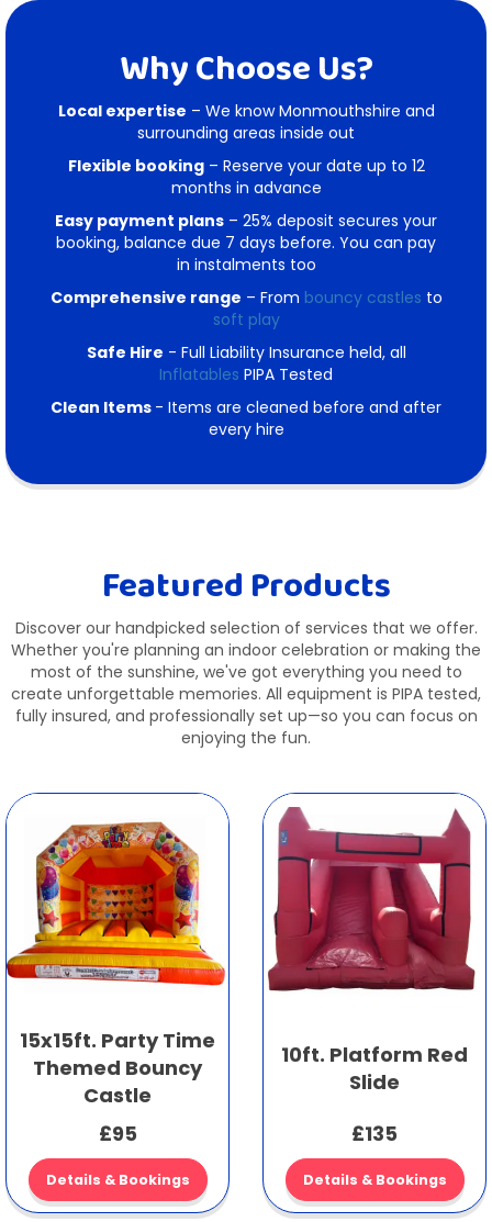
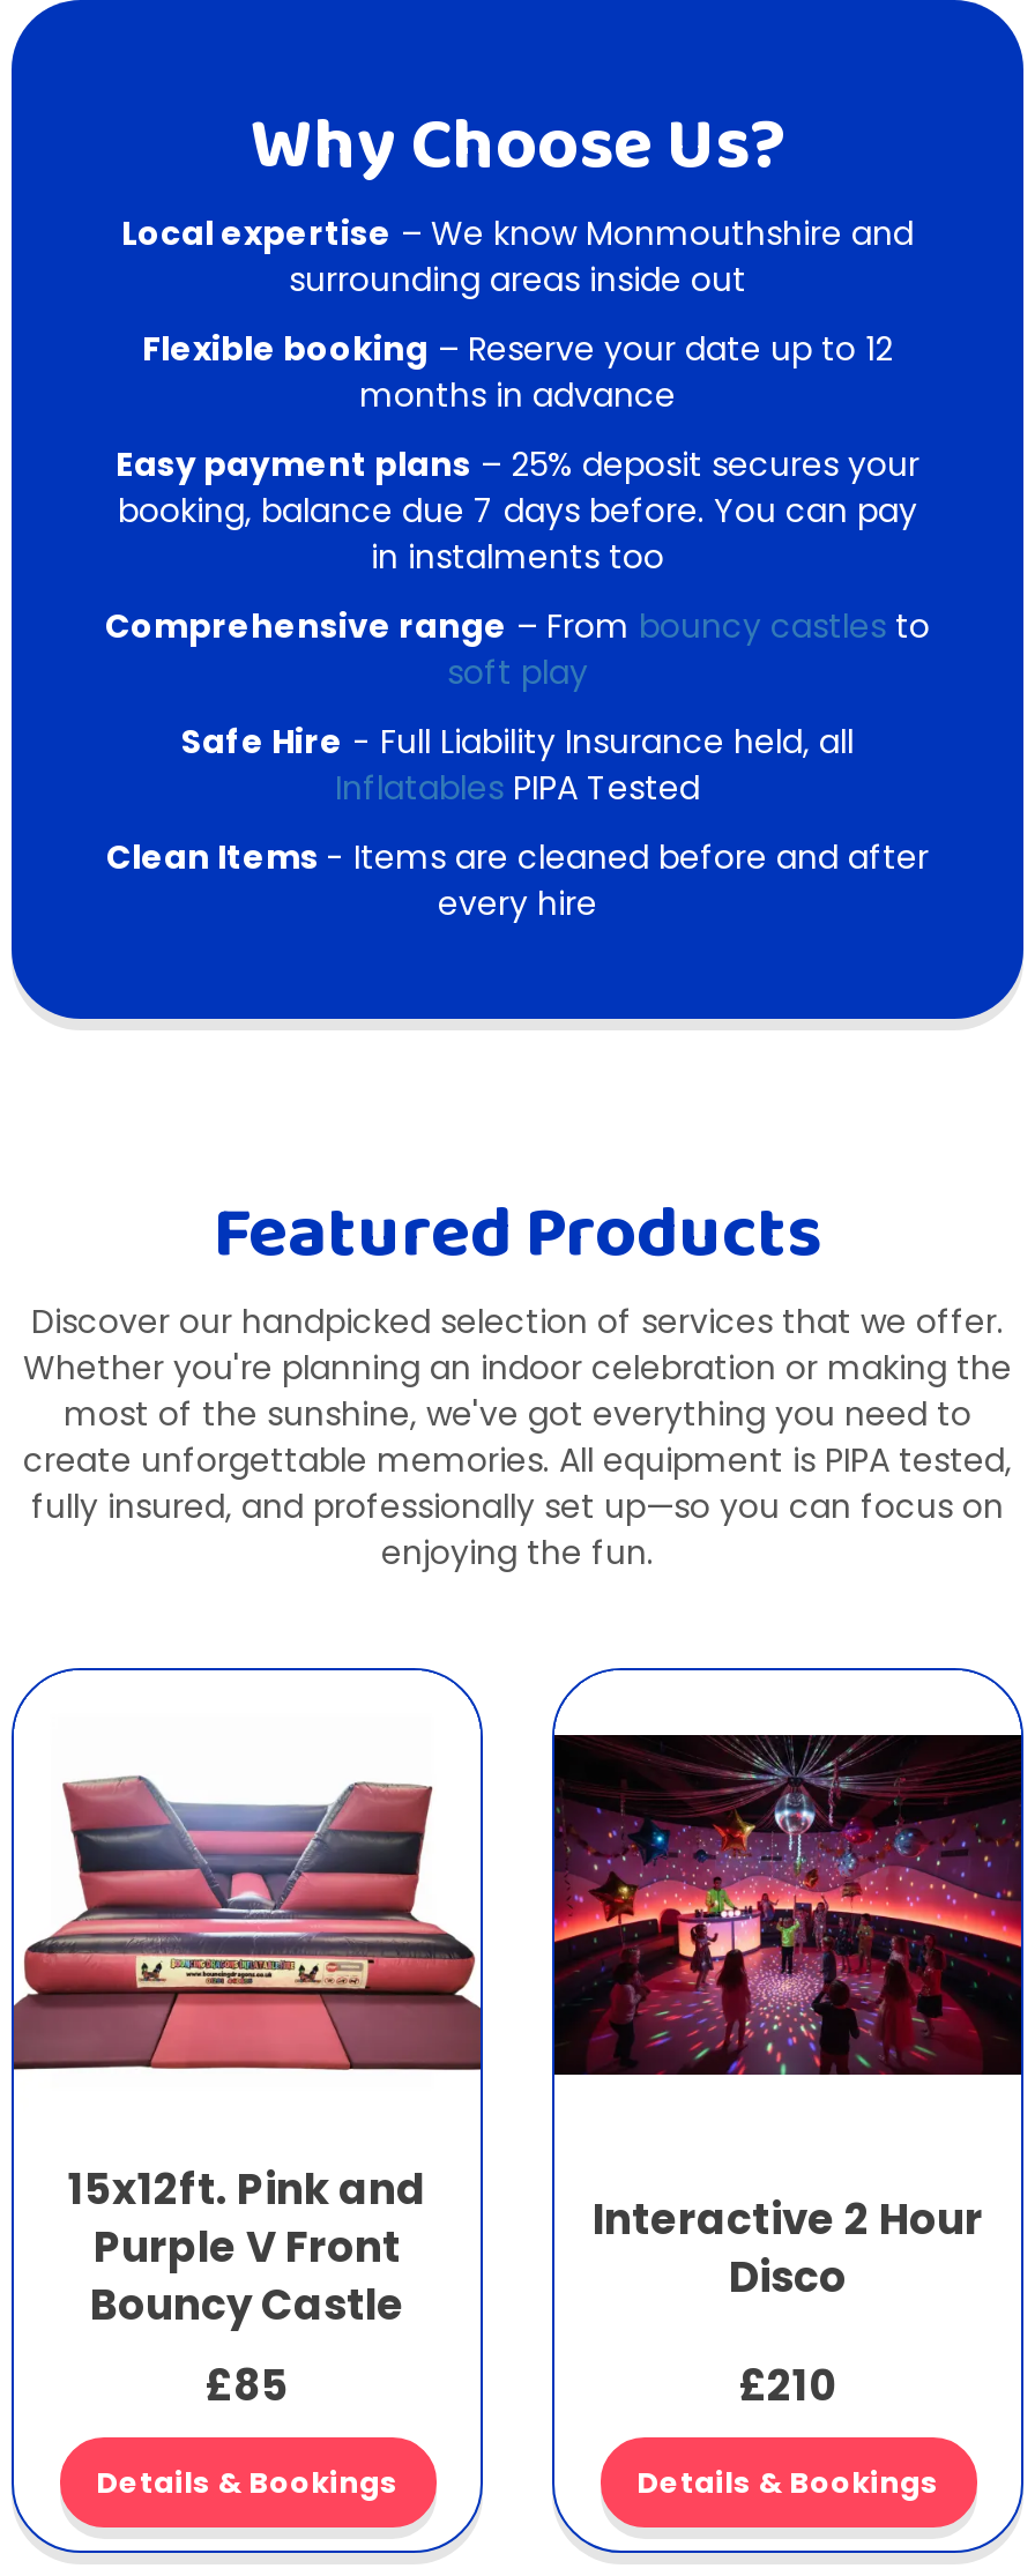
[262,806,487,993] [image] -> [552,1684,1023,2086] [image]
[5,821,230,1148] [image] | 15x15ft. Party Time | Themed Bouncy | Castle | £95 -> [12,1730,483,2415] [image] | 15x12ft. Pink and | Purple V Front | Bouncy Castle | £85
[281,1041,468,1096] 10ft. Platform Red | Slide -> [593,2190,983,2305] Interactive 2 Hour | Disco
[351,1120,398,1148] £135 -> [739,2357,836,2415] £210

